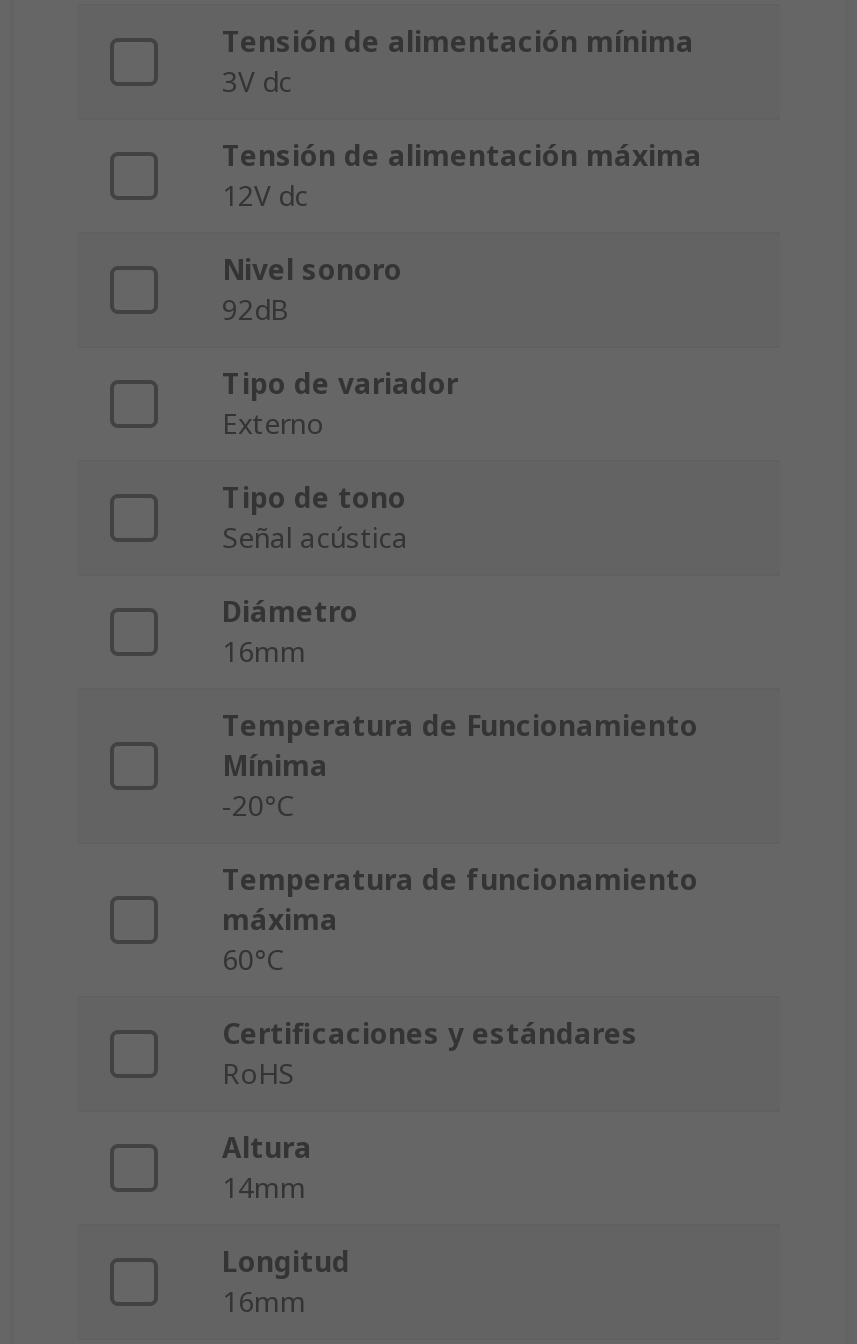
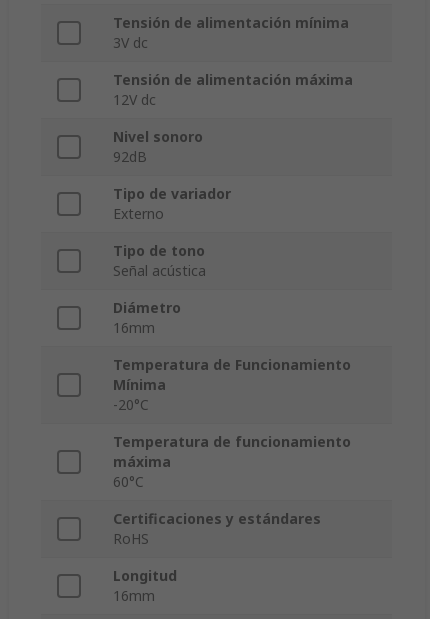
[222,1129,312,1207] Altura | 14mm -> none

